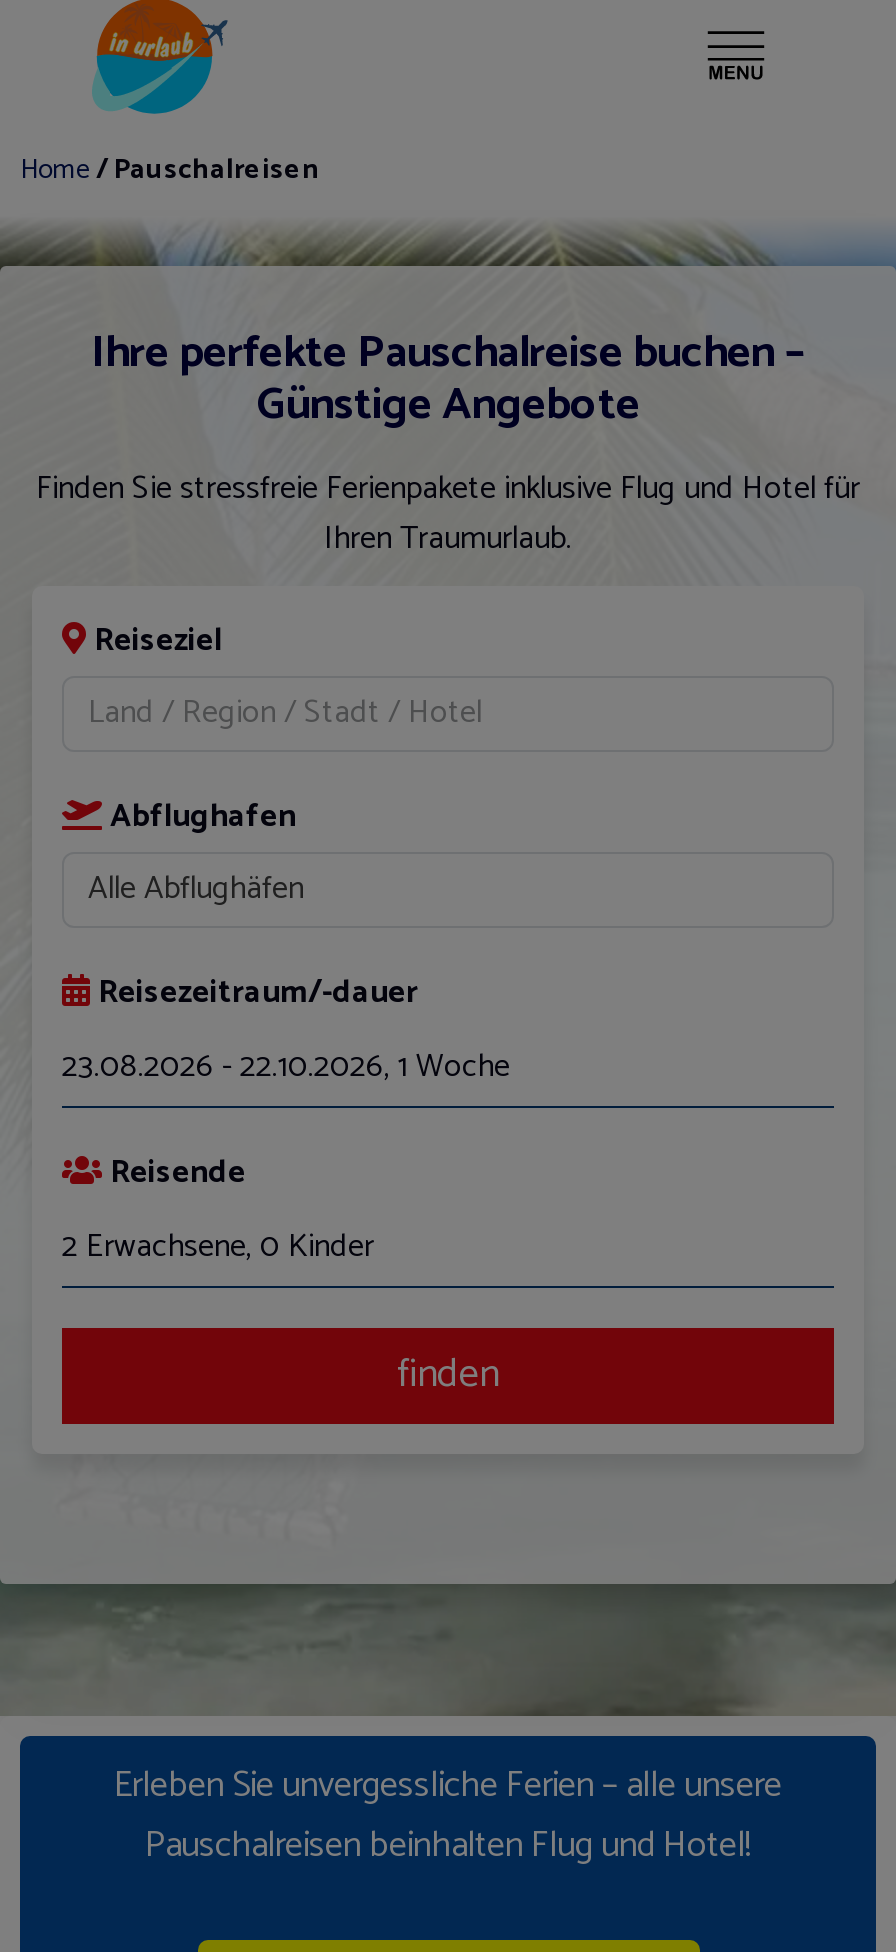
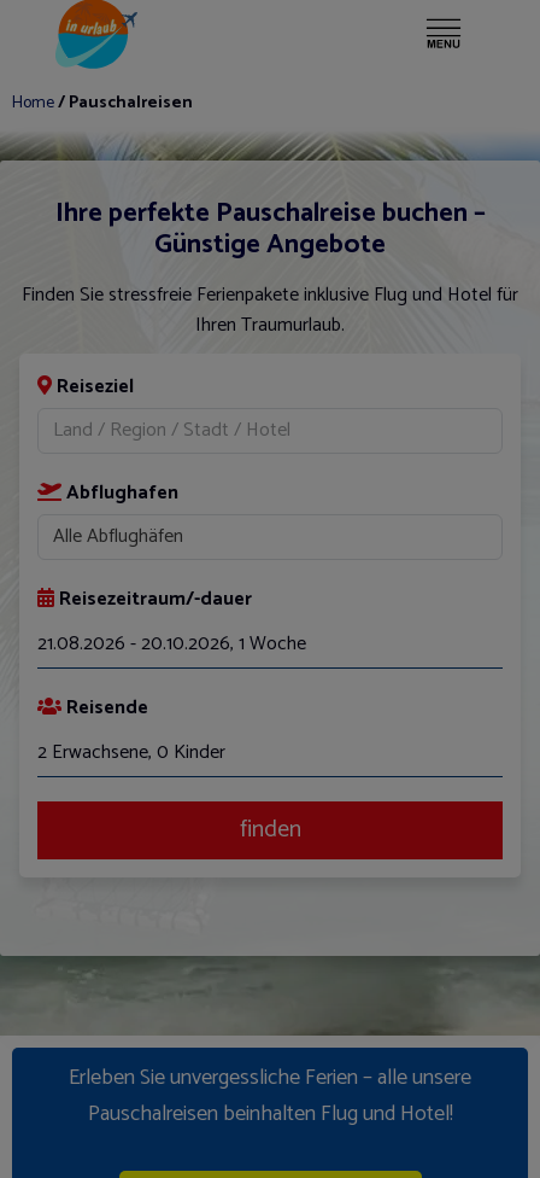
[62,1039,510,1093] 23.08.2026 - 22.10.2026, 1 Woche -> [37,627,306,660] 21.08.2026 - 20.10.2026, 1 Woche

